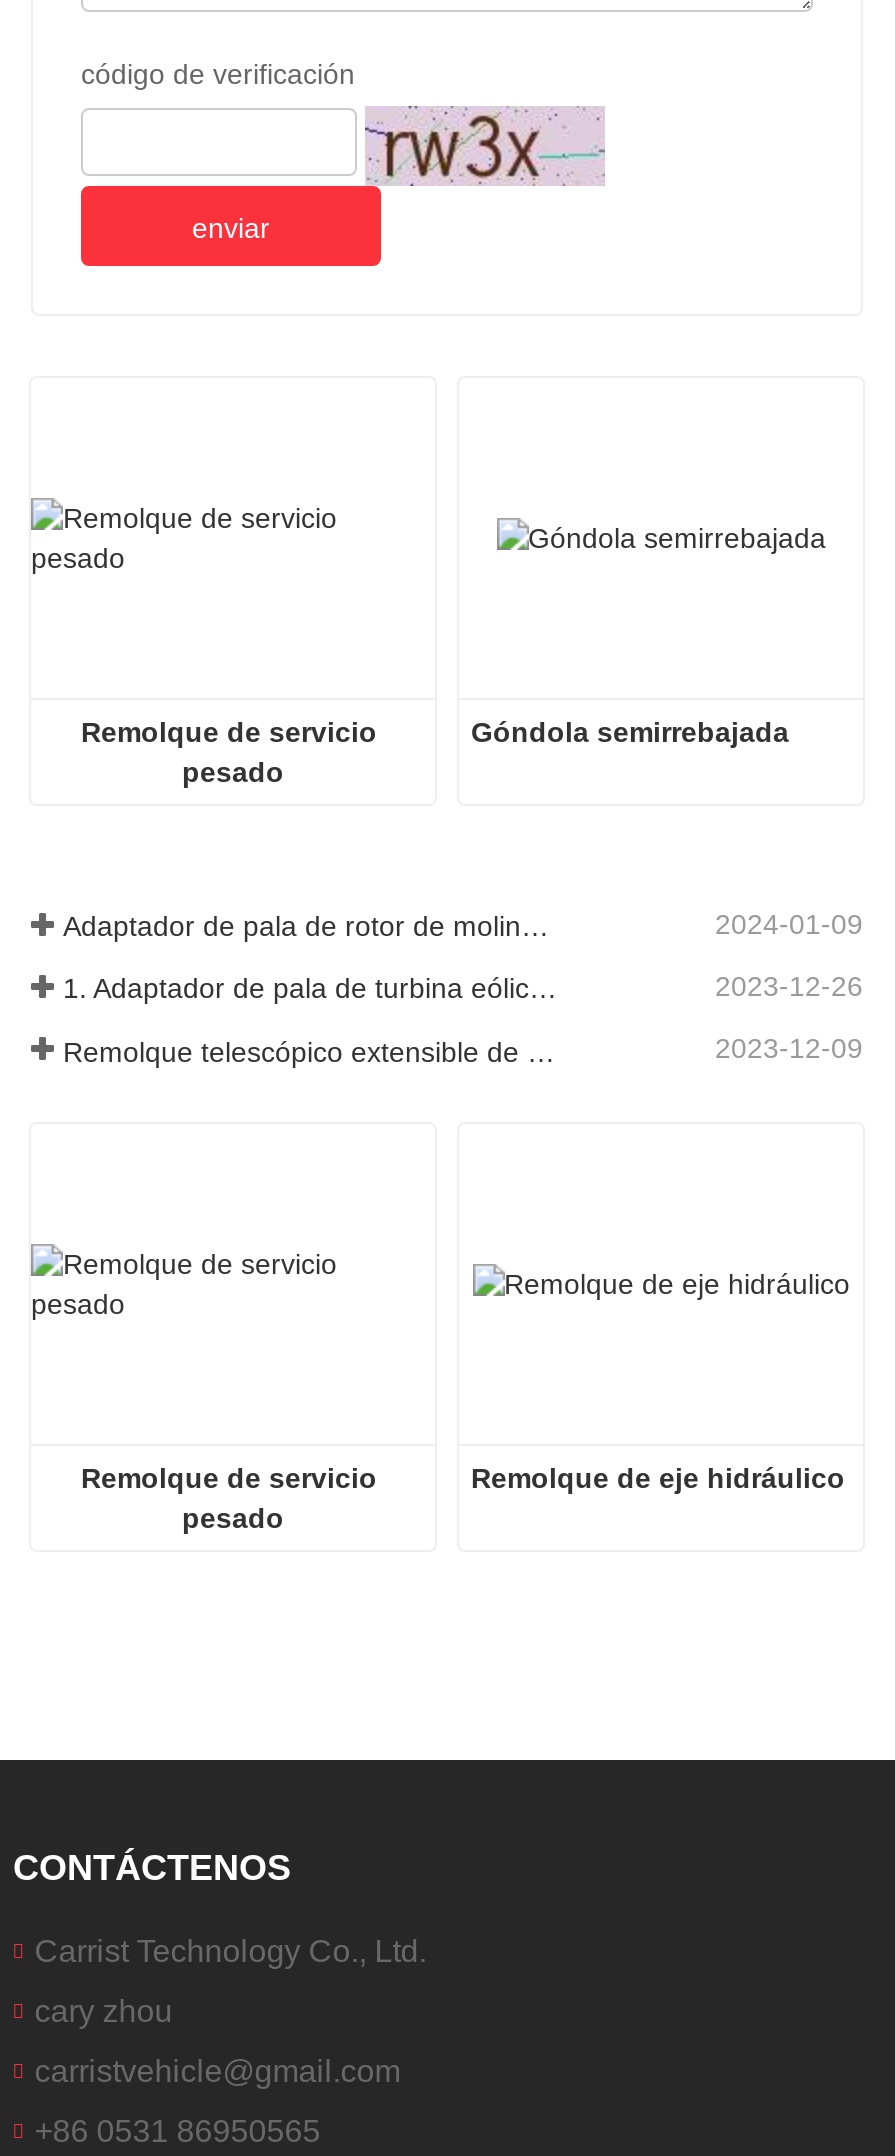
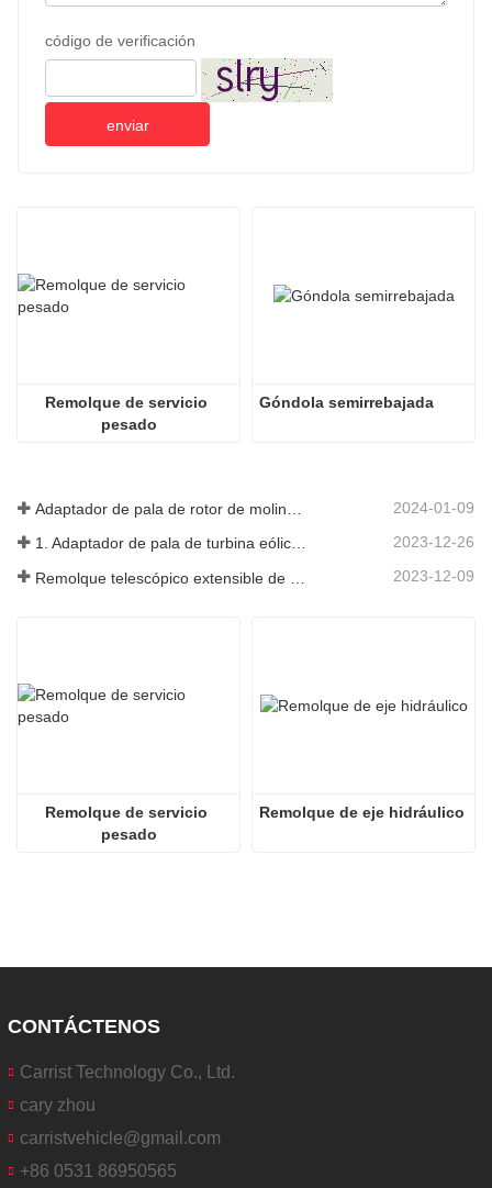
[365,106,605,186] [image] -> [202,59,332,102] [image]

